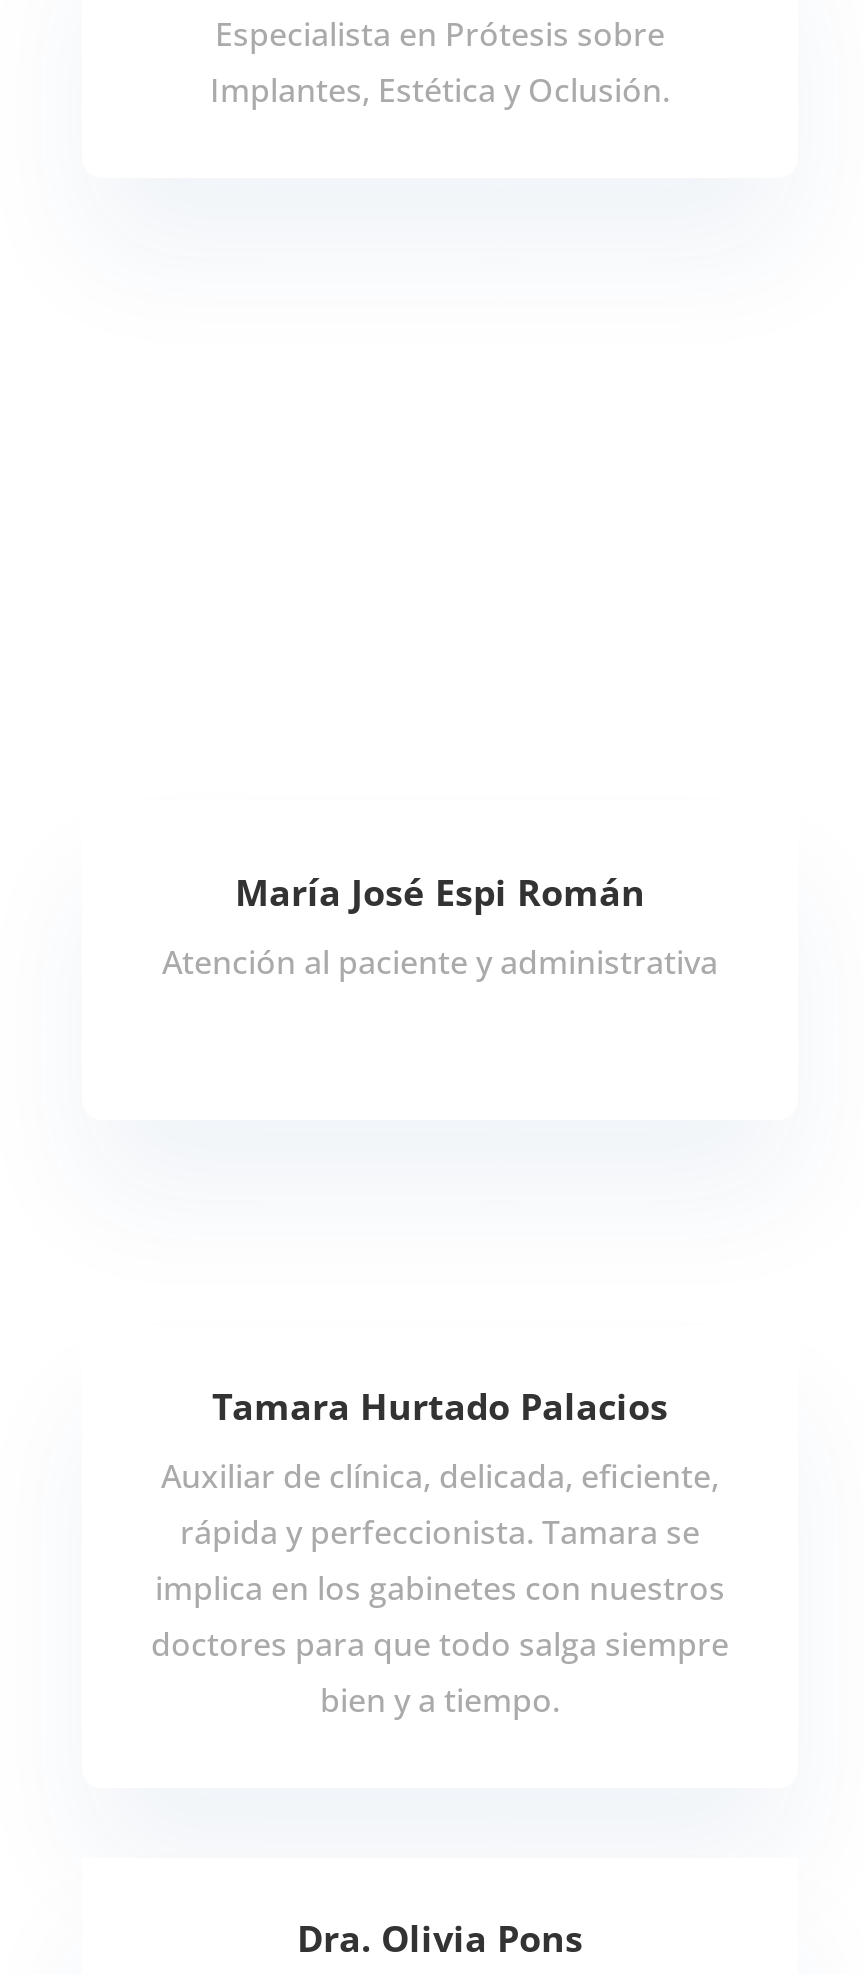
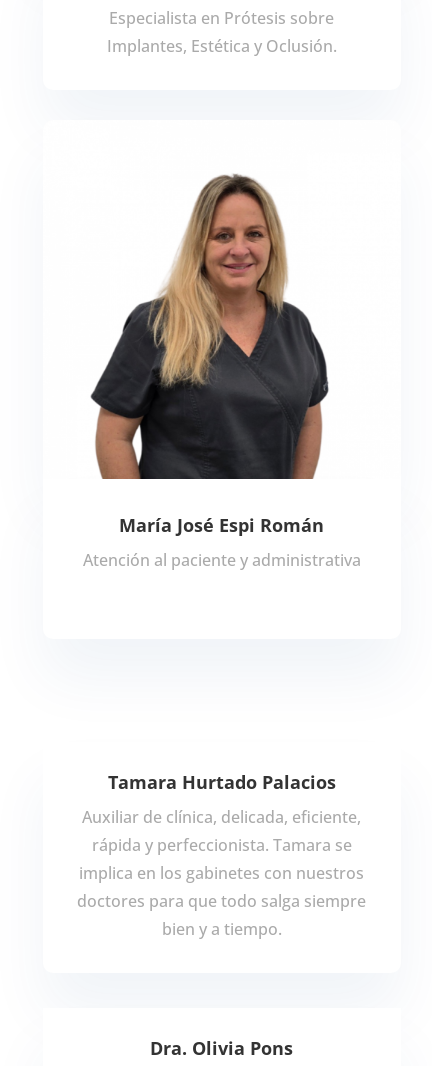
none -> [90,173,329,480] [image]

